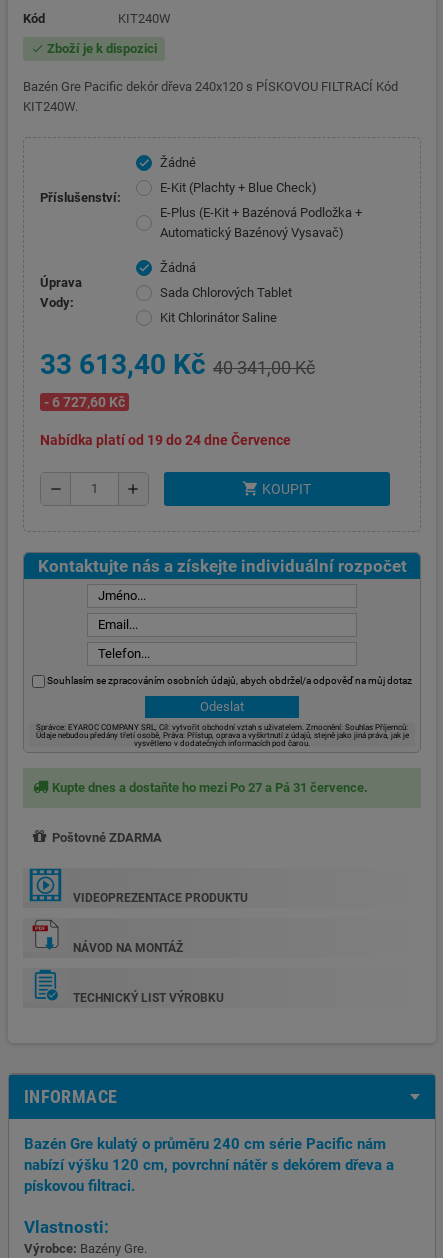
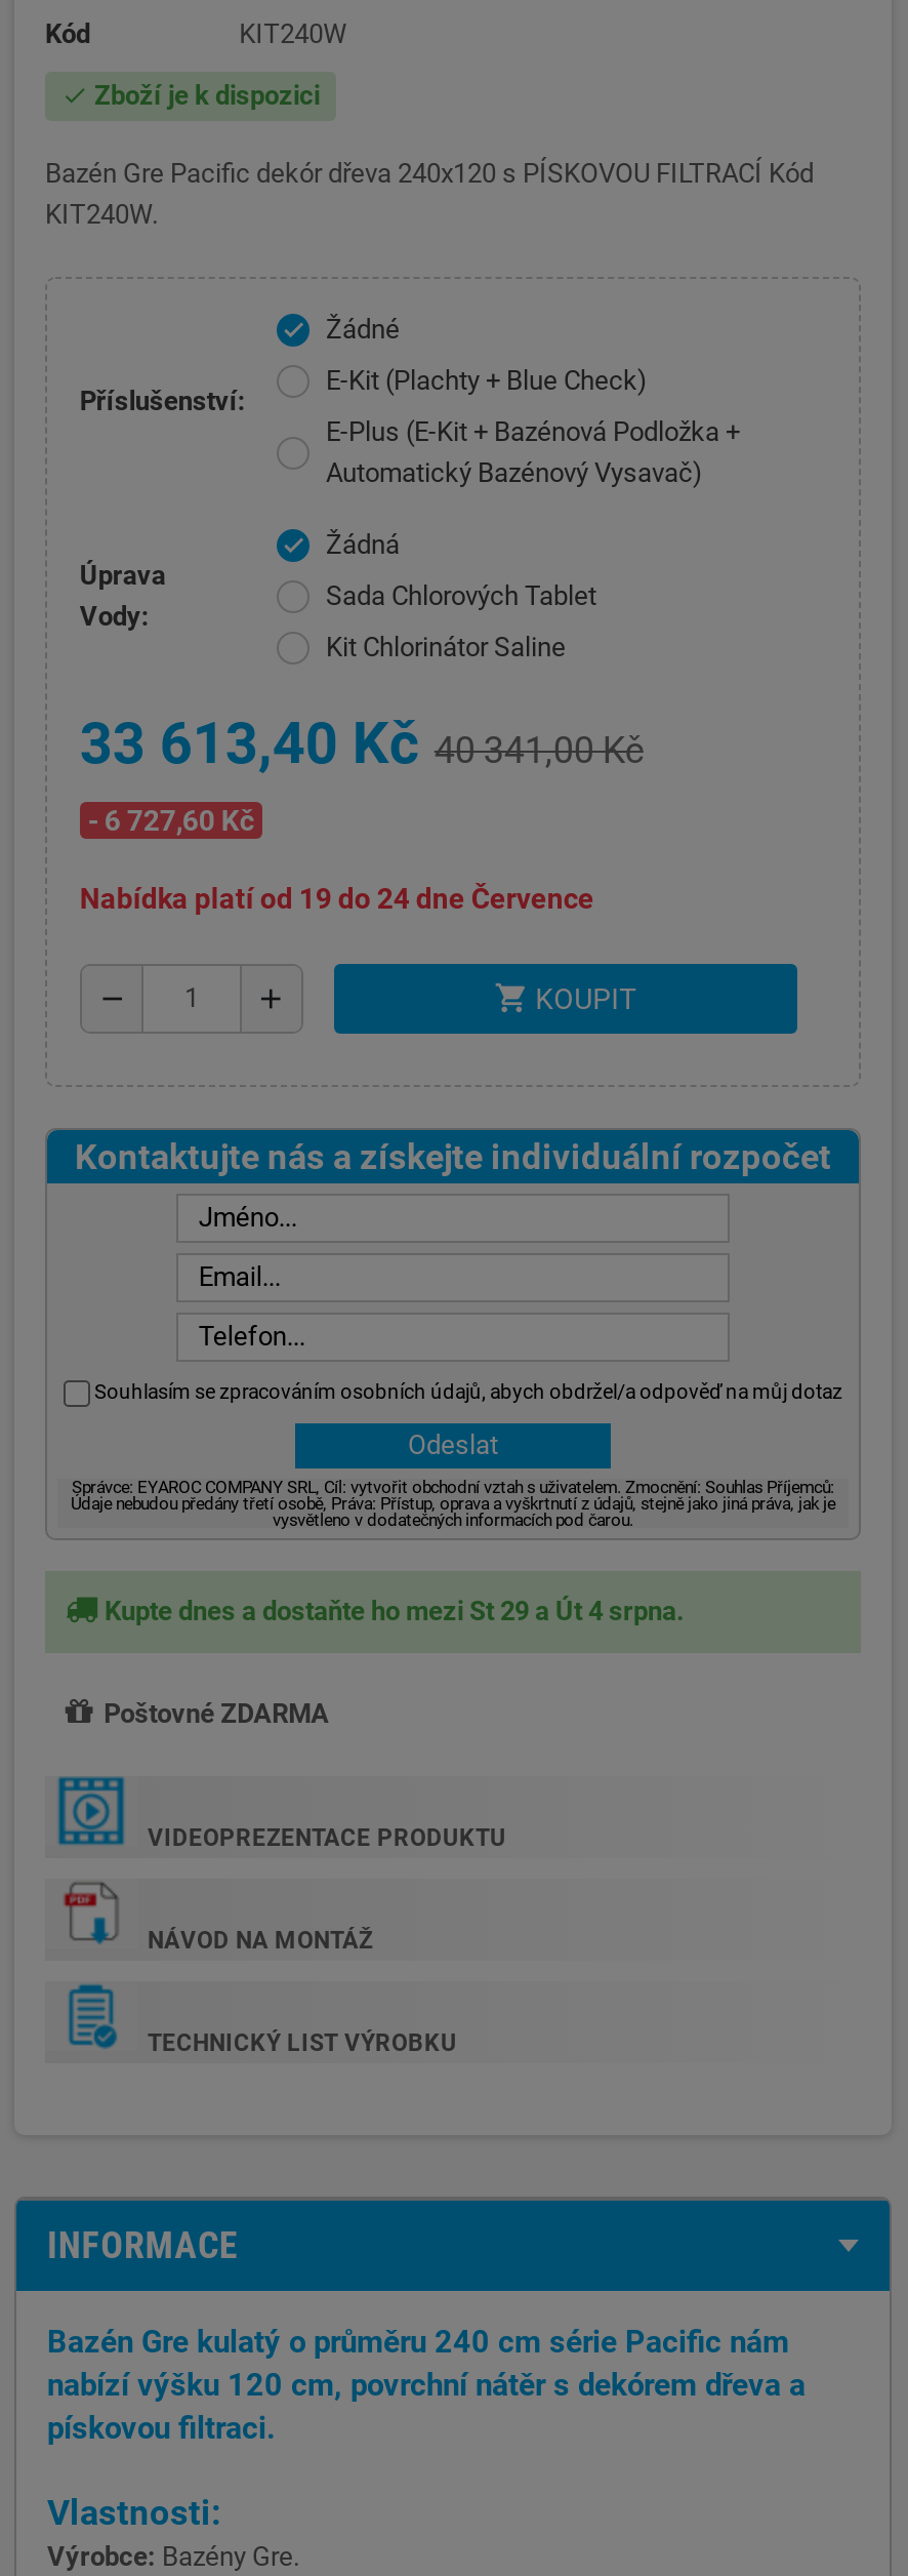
[49,780,368,795] Kupte dnes a dostaňte ho mezi Po 27 a Pá 31 července. -> [98,1595,685,1626] Kupte dnes a dostaňte ho mezi St 29 a Út 4 srpna.

